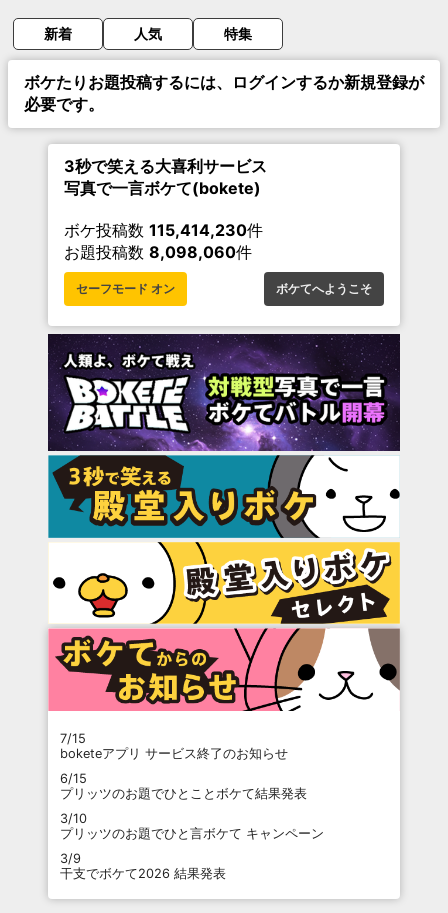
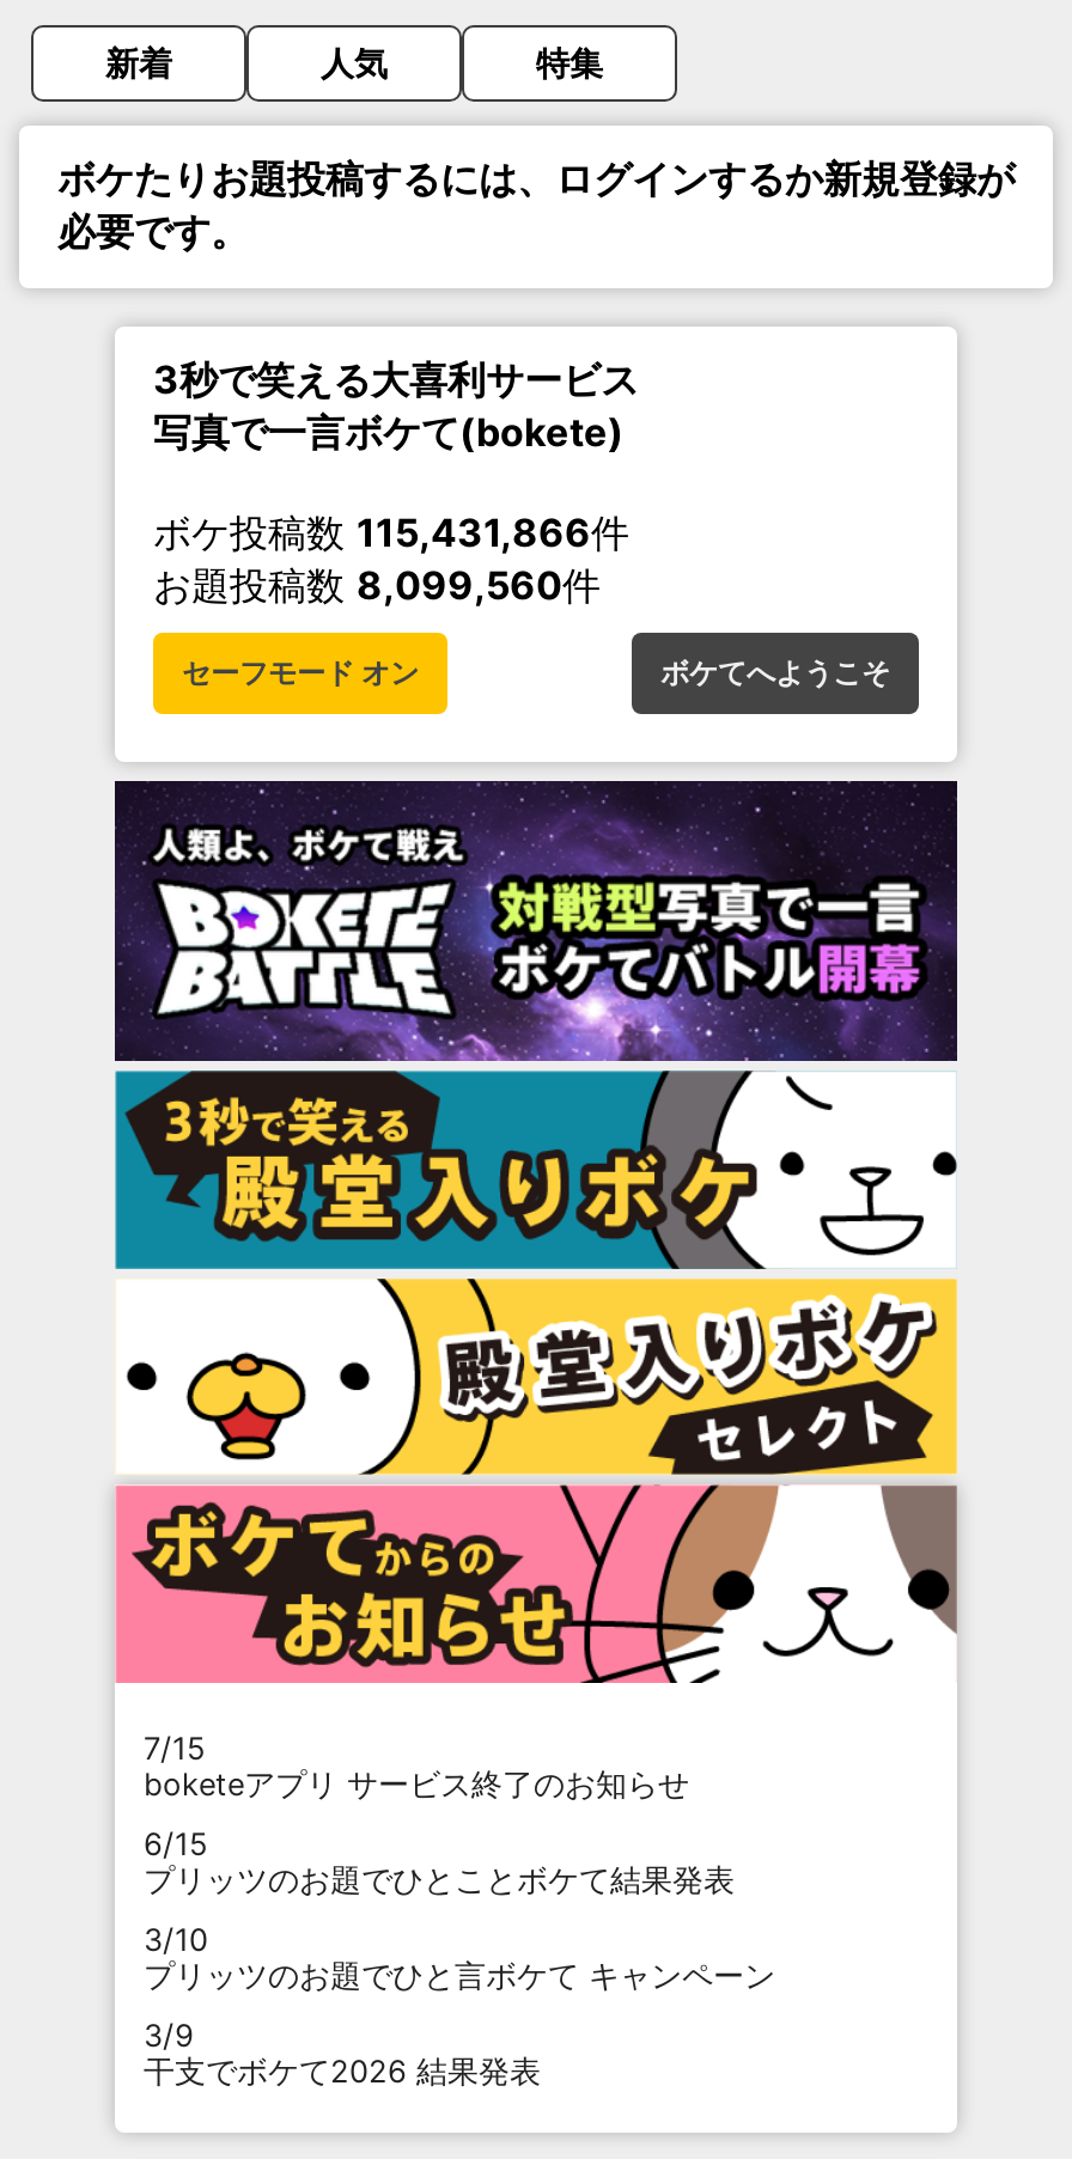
[64,220,263,240] ボケ投稿数115,414,230件 -> [153,508,629,556] ボケ投稿数115,431,866件
[64,242,252,262] お題投稿数8,098,060件 -> [153,561,601,609] お題投稿数8,099,560件

